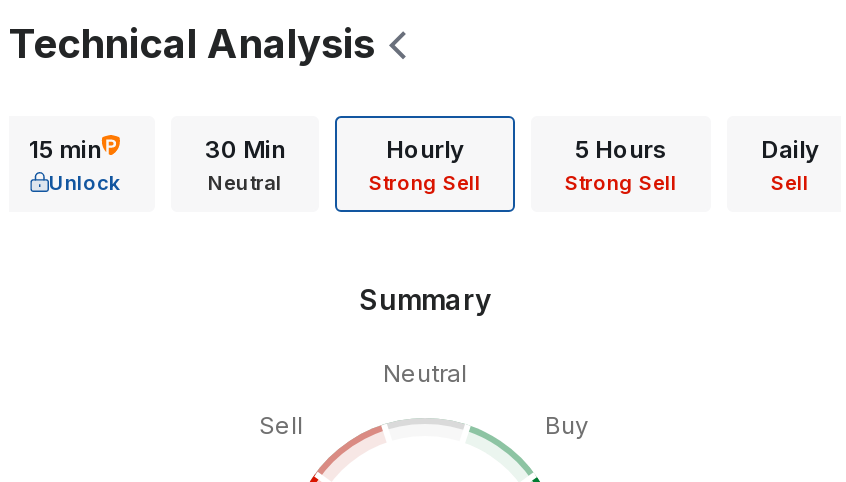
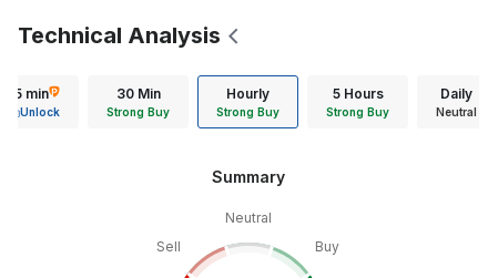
[208,170,282,194] Neutral -> [106,105,170,118] Strong Buy
[369,170,481,194] Strong Sell -> [216,105,279,118] Strong Buy
[565,170,677,194] Strong Sell -> [326,105,389,118] Strong Buy
[771,170,809,194] Sell -> [436,105,477,118] Neutral

